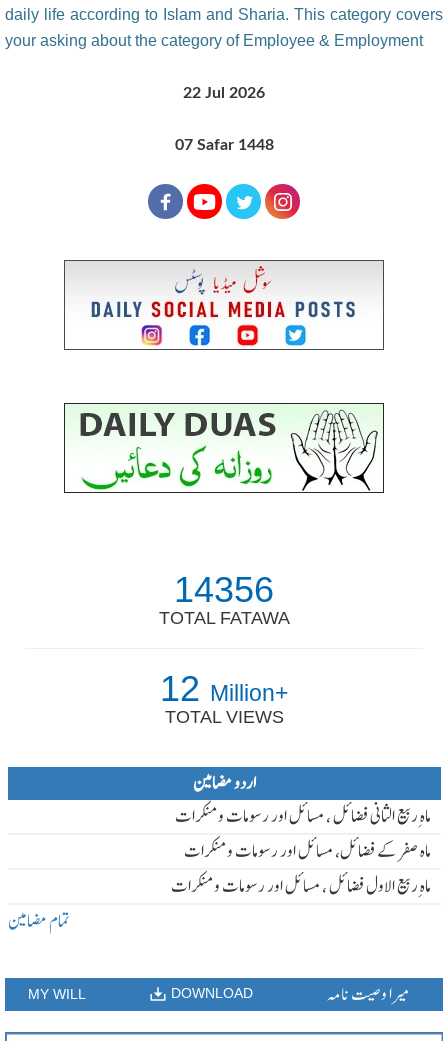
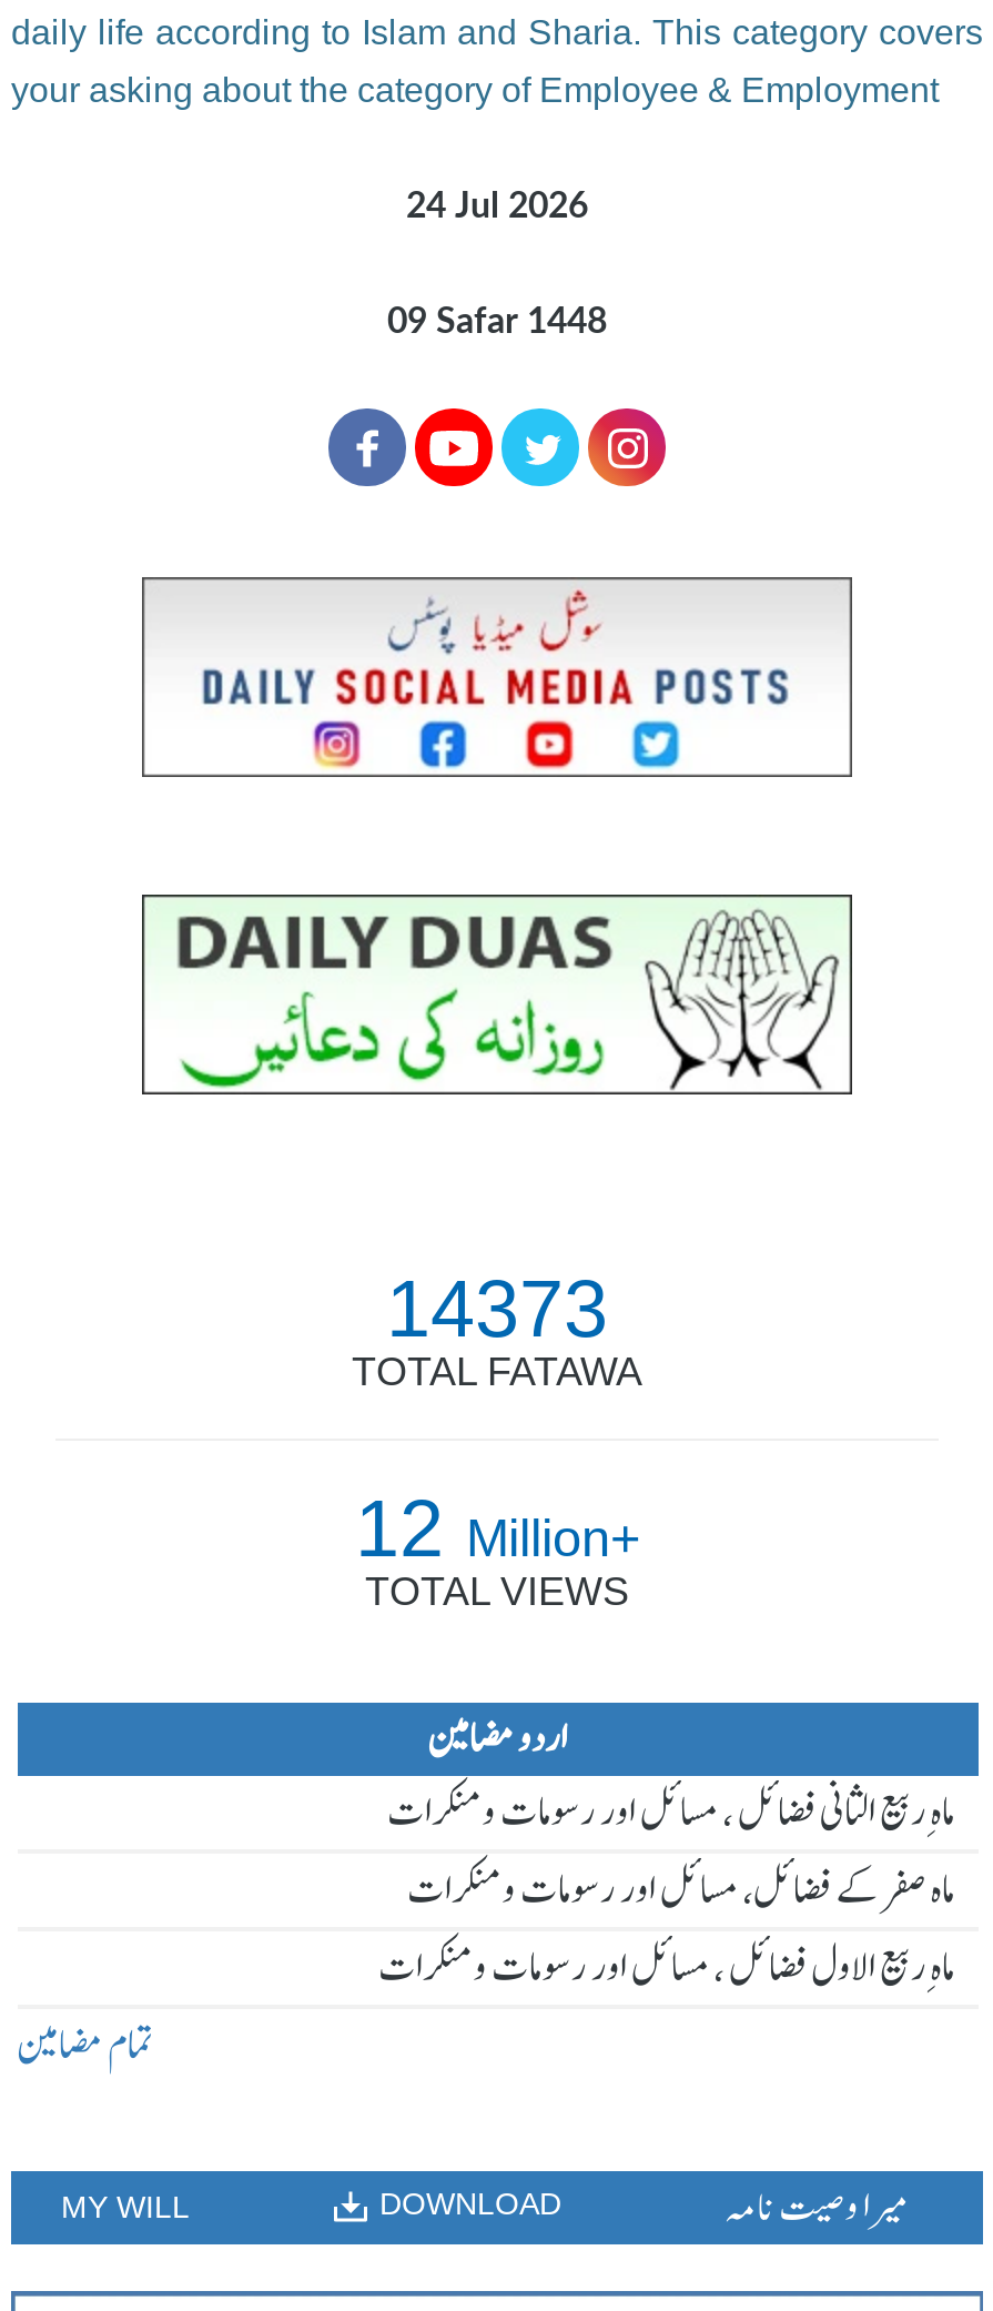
[183,85,265,101] 22 Jul 2026 -> [406,189,588,224] 24 Jul 2026
[174,137,273,153] 07 Safar 1448 -> [387,304,607,340] 09 Safar 1448
[174,569,274,610] 14356 -> [386,1264,608,1355] 14373

